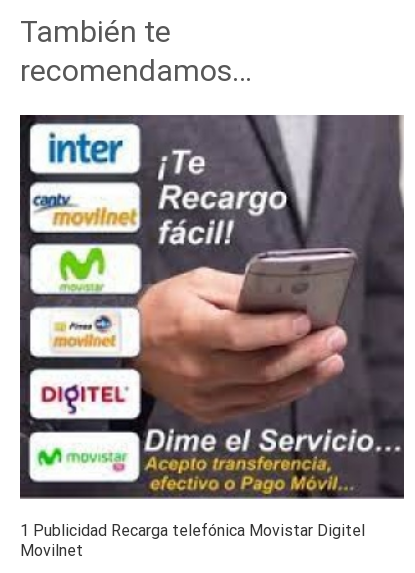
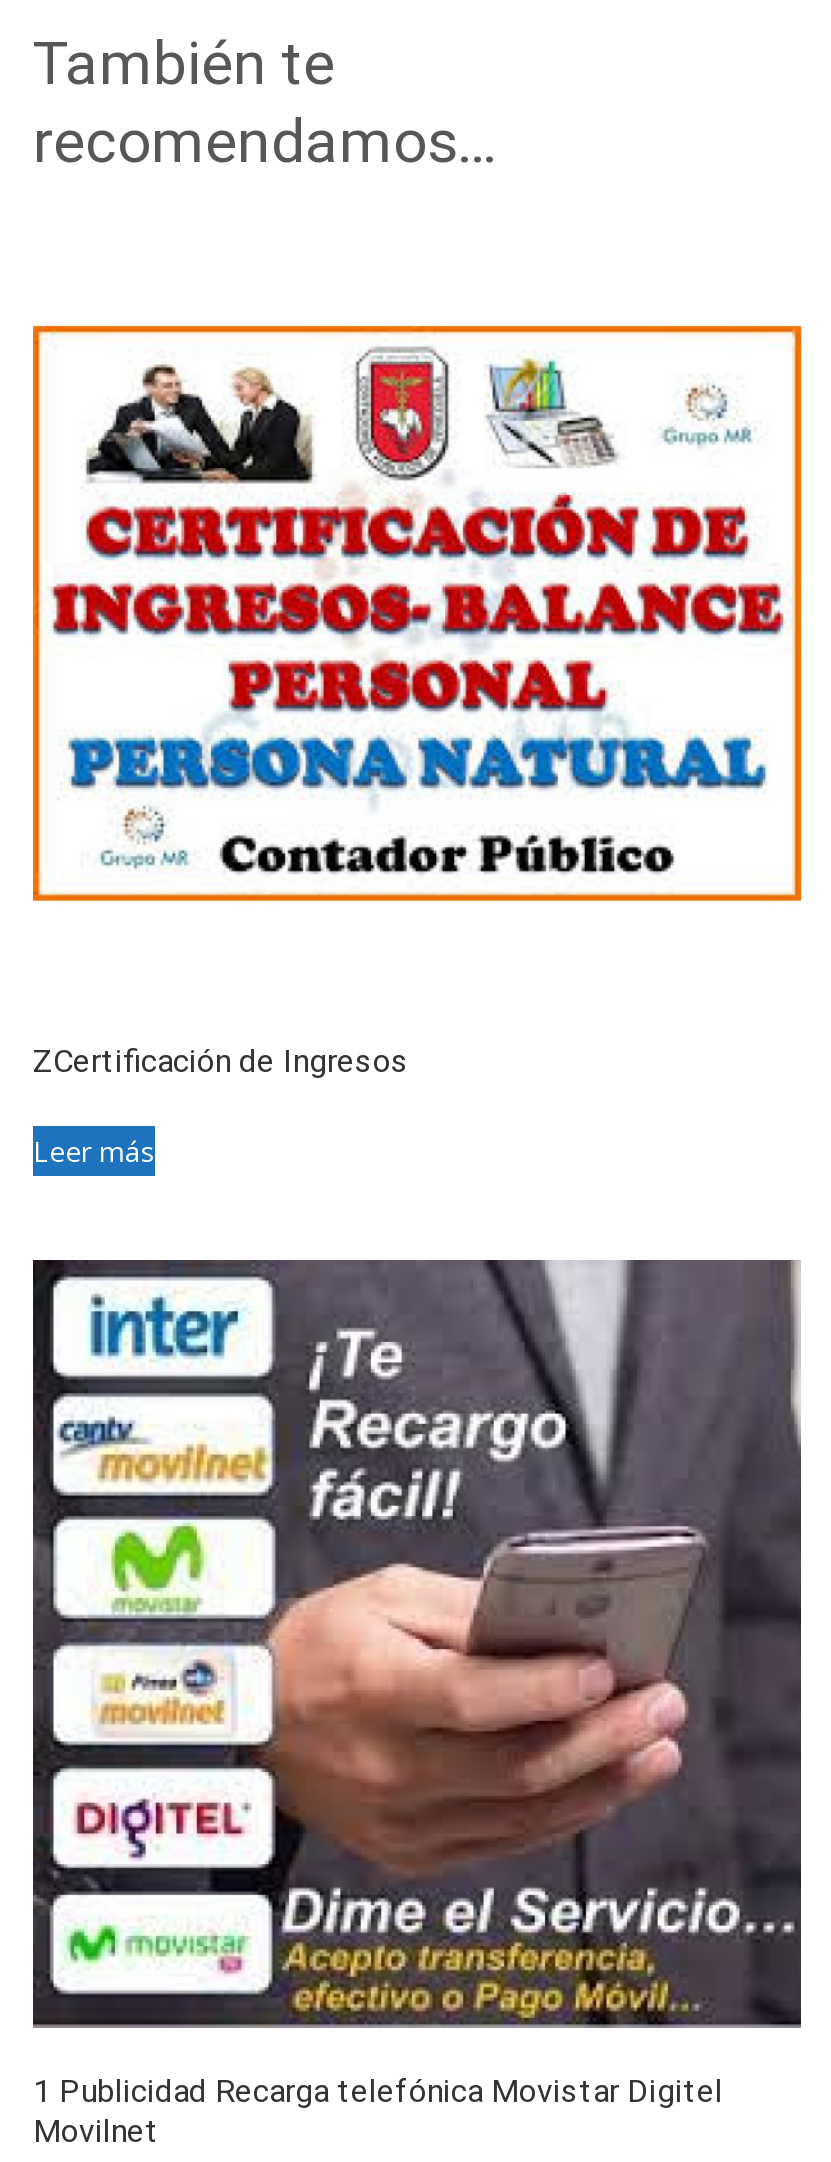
none -> [31,324,803,904] [image]
none -> [33,1043,409,1171] ZCertificación de Ingresos | Leer más

